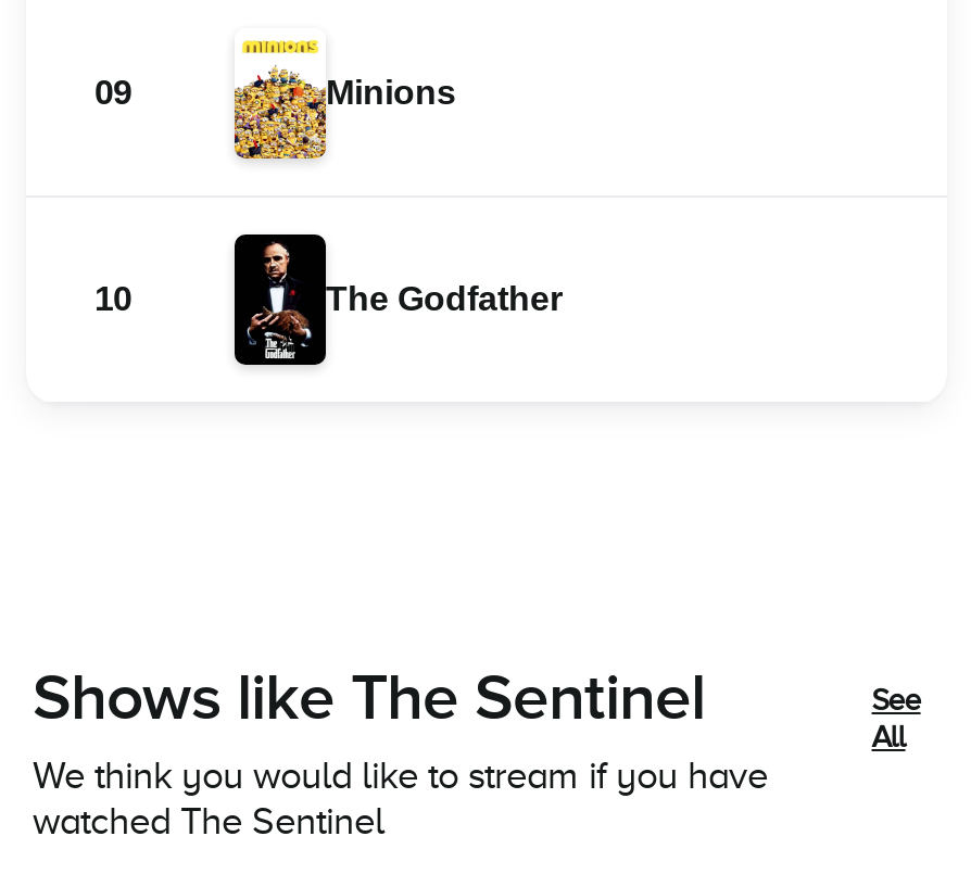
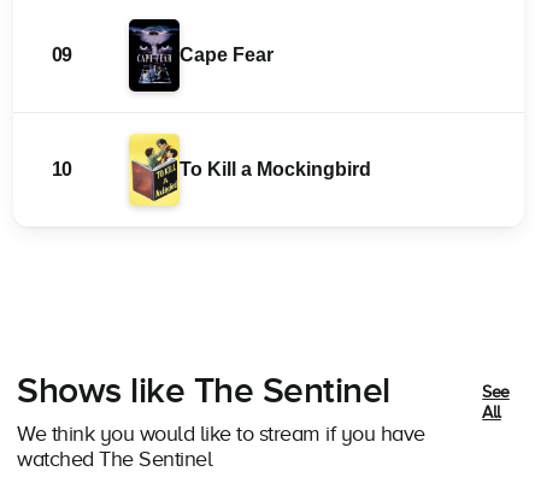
[232,28,456,161] [image] | Minions -> [128,18,274,93] [image] | Cape Fear
[232,232,563,367] [image] | The Godfather -> [128,132,371,206] [image] | To Kill a Mockingbird

